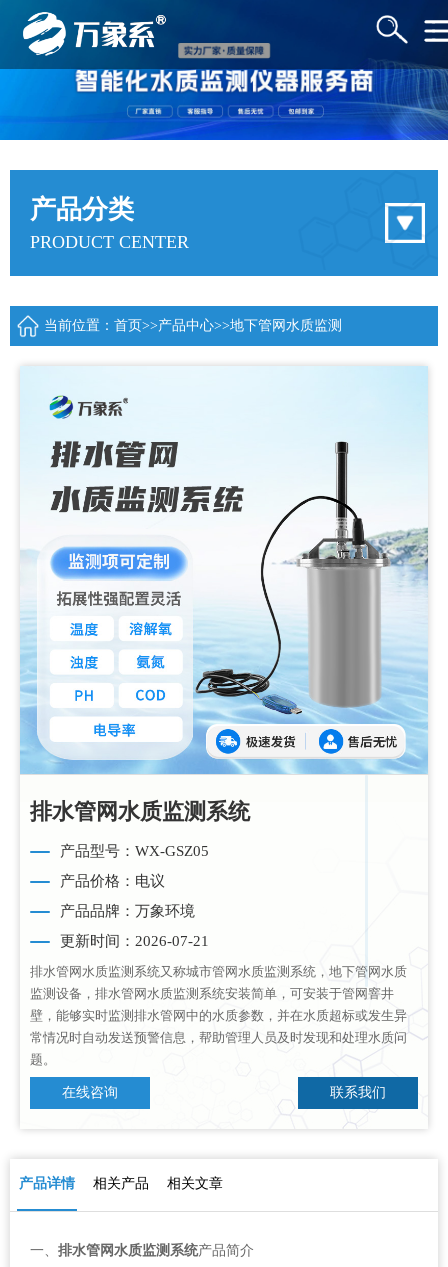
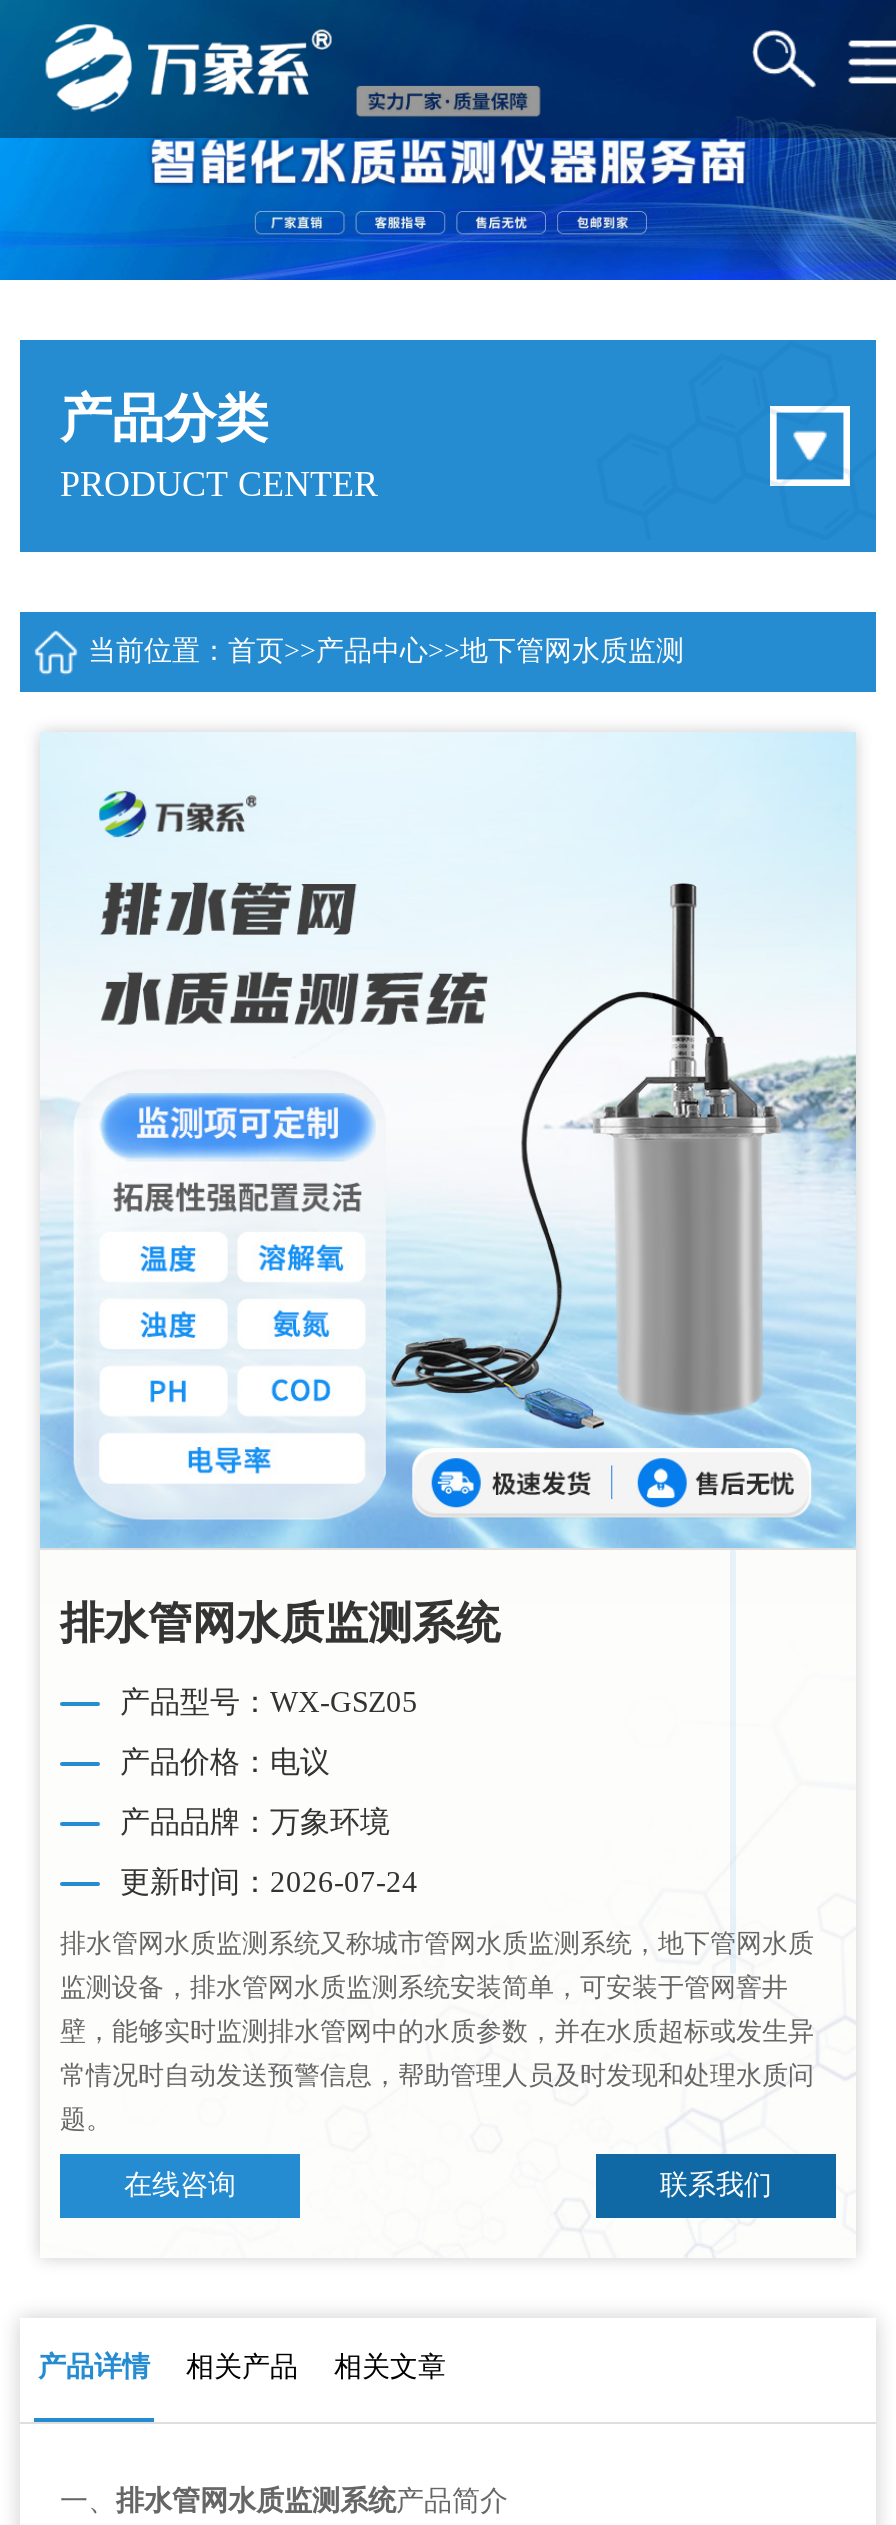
[60,933,209,949] 更新时间：2026-07-21 -> [120,1866,418,1898] 更新时间：2026-07-24

